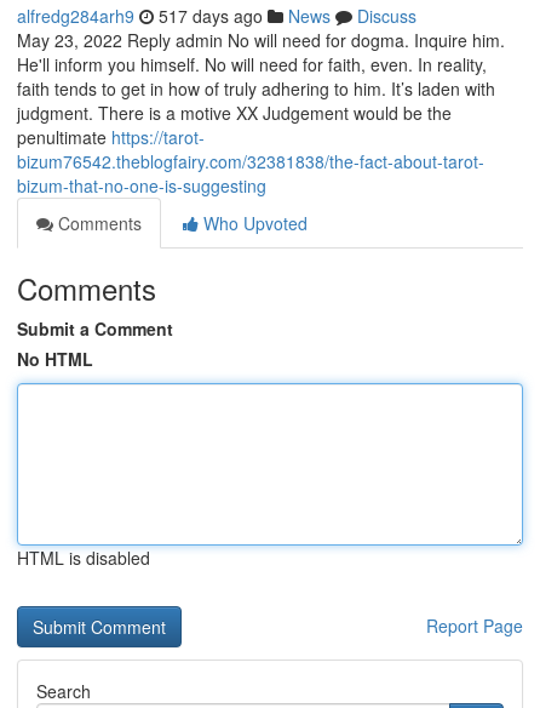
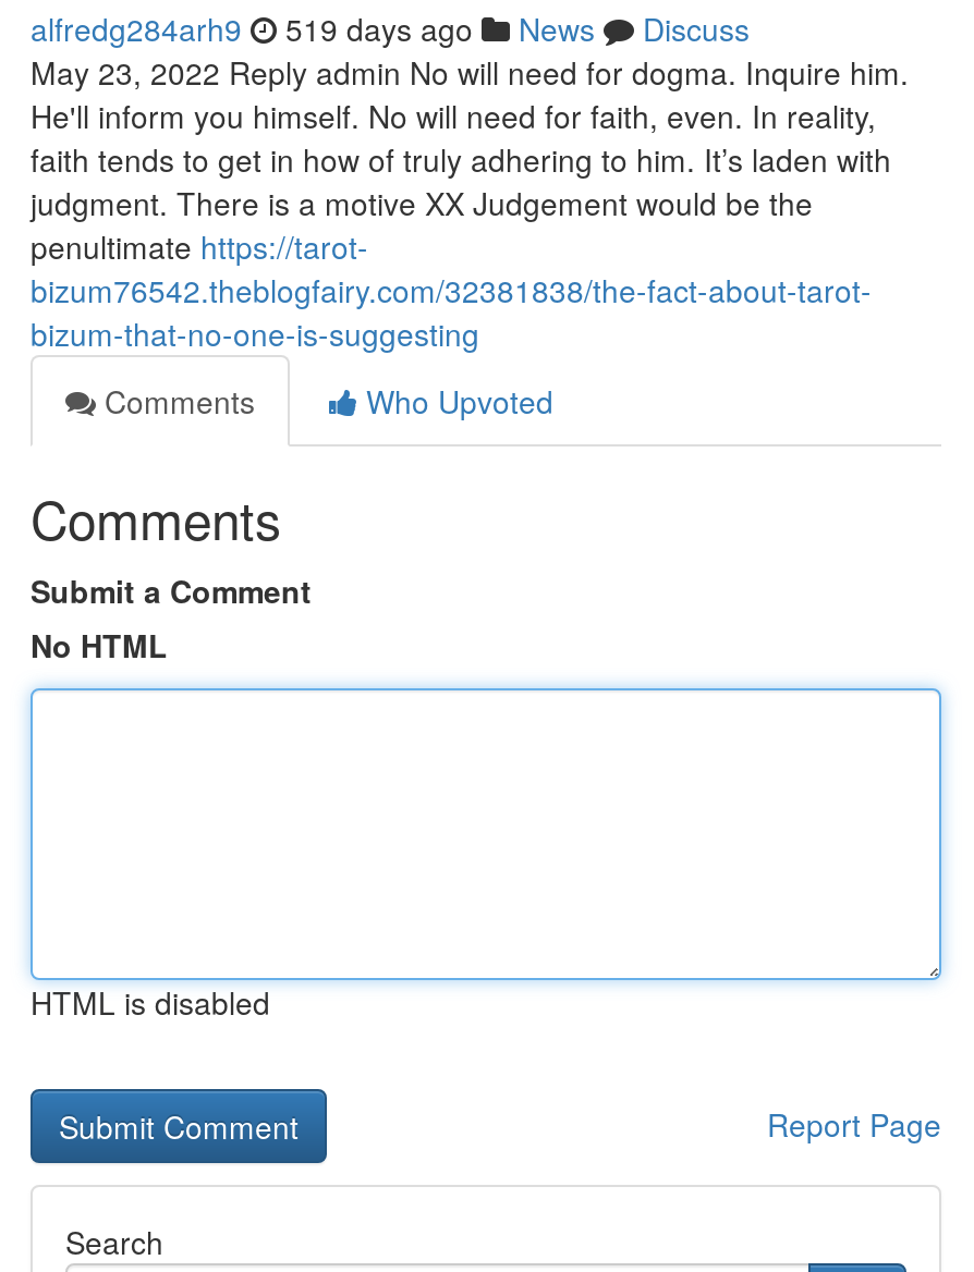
[17,4,417,28] alfredg284arh9 517 days ago News Discuss -> [31,7,750,50] alfredg284arh9 519 days ago News Discuss

